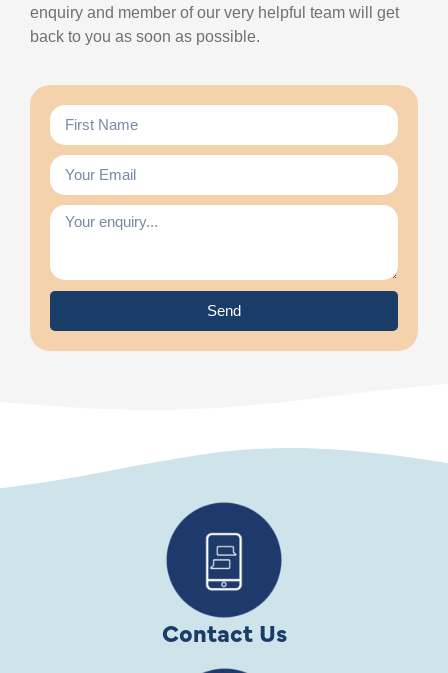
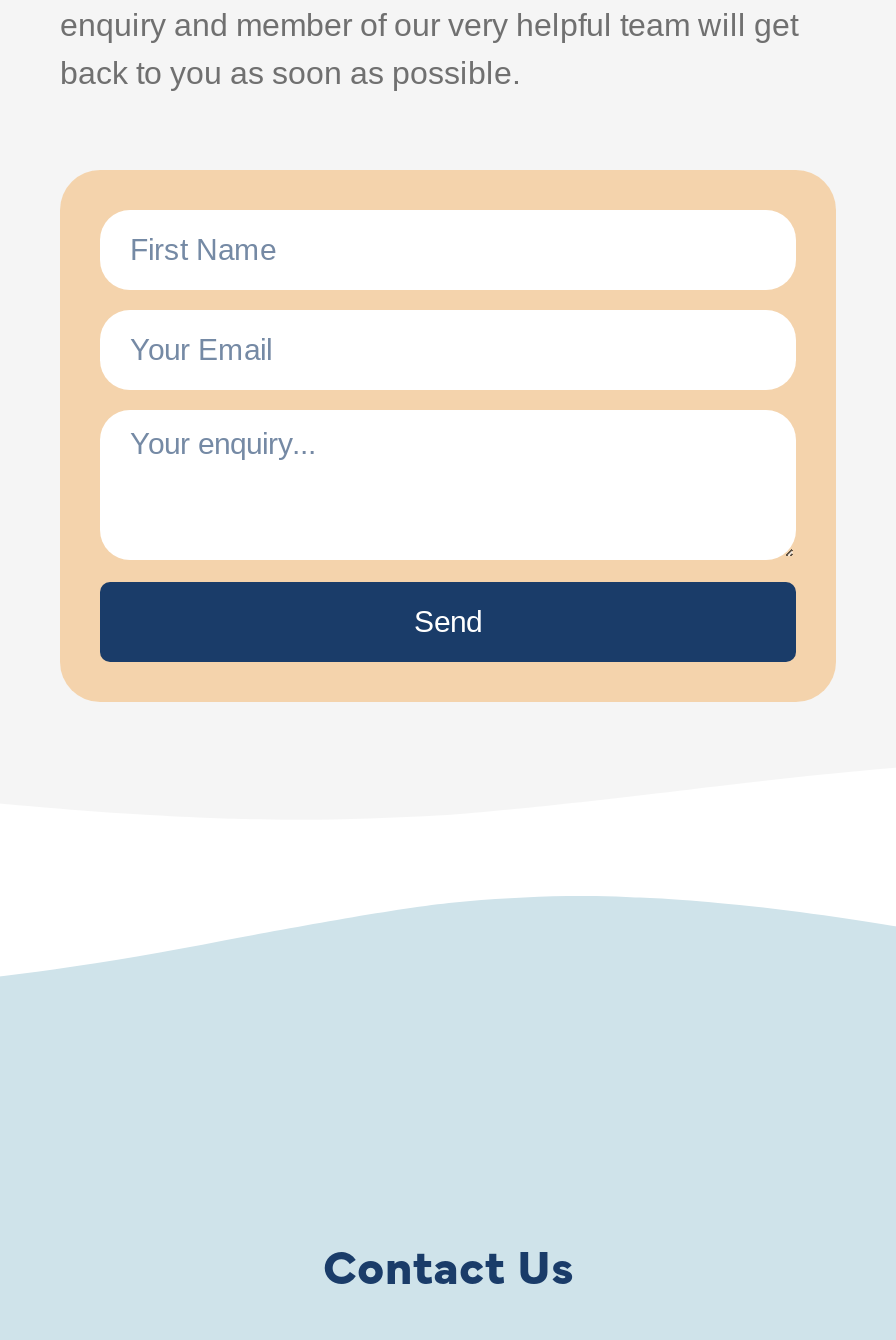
[166,502,283,613] [image] -> none

